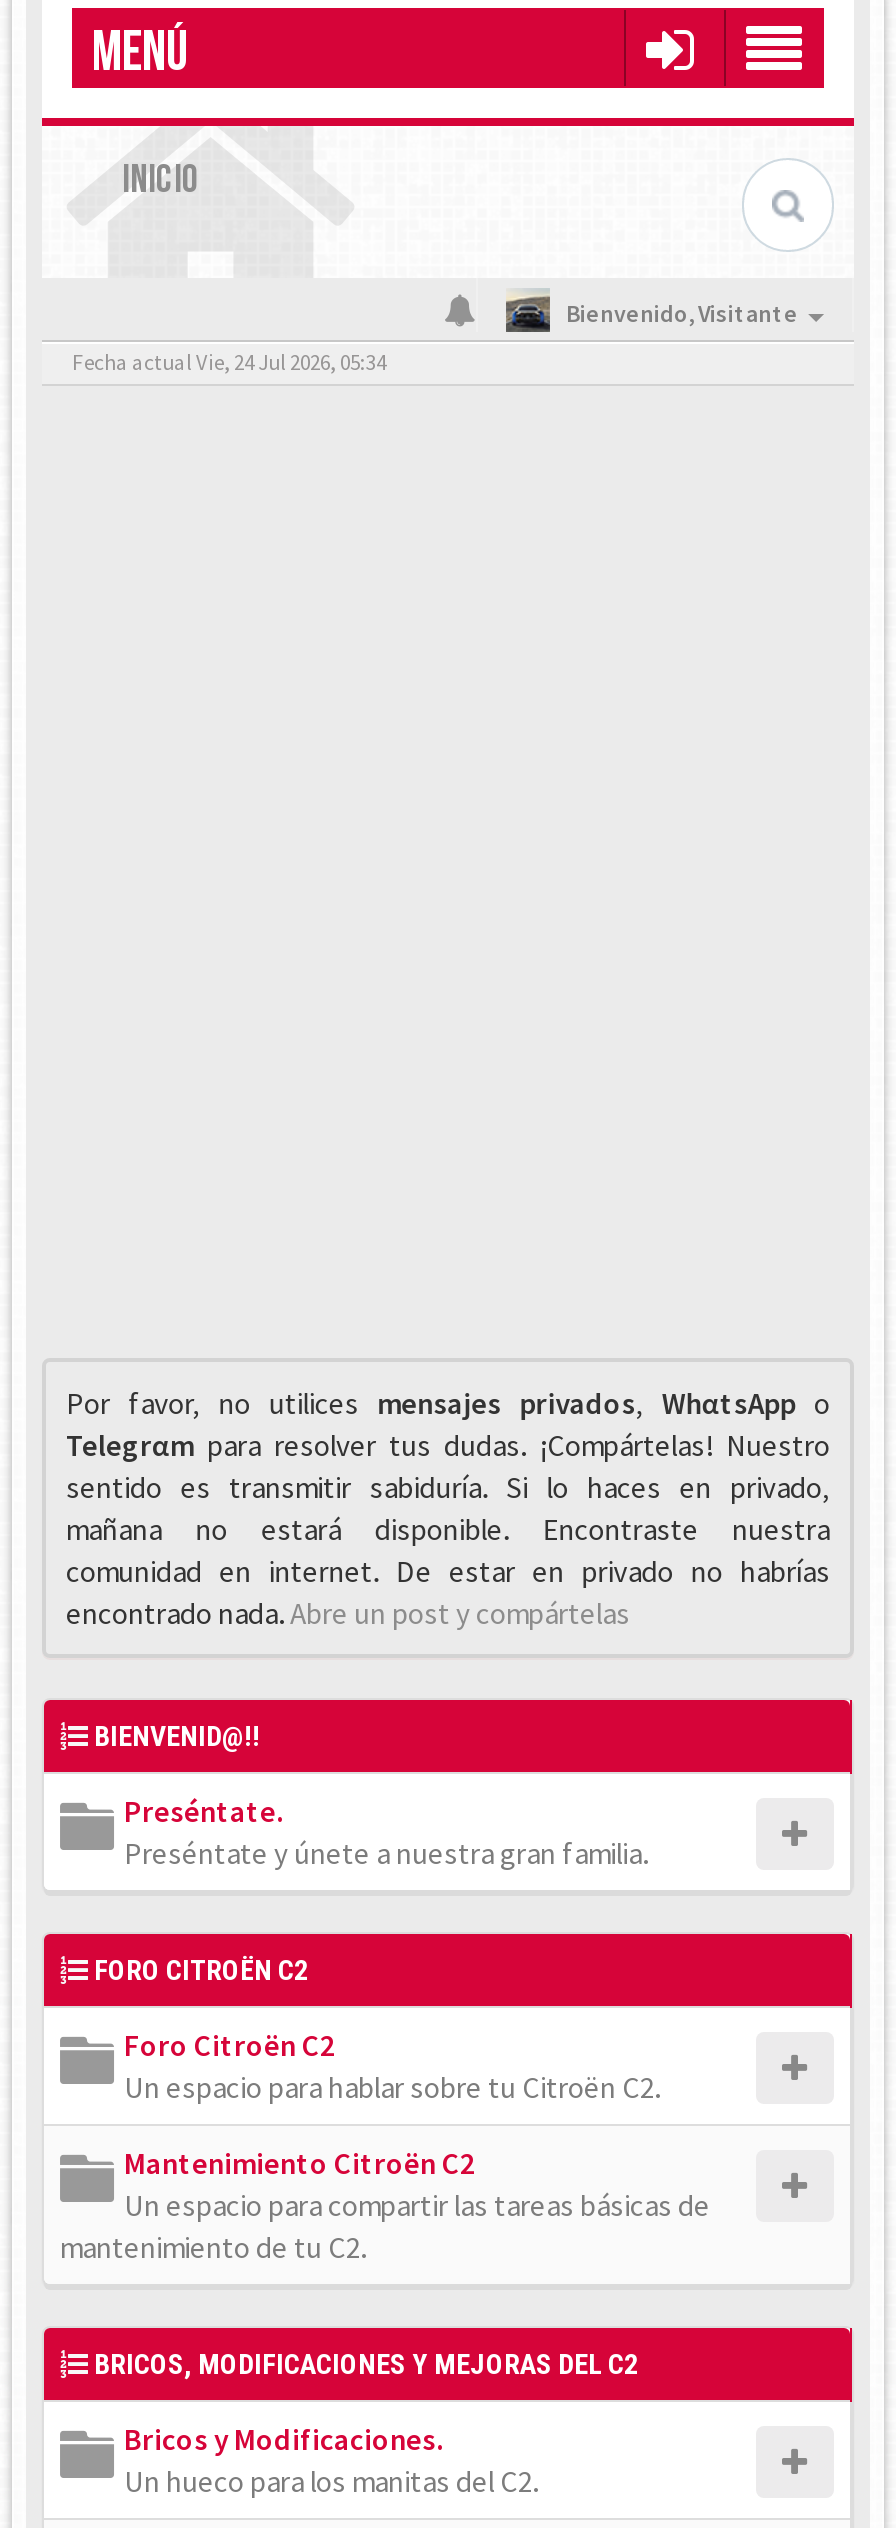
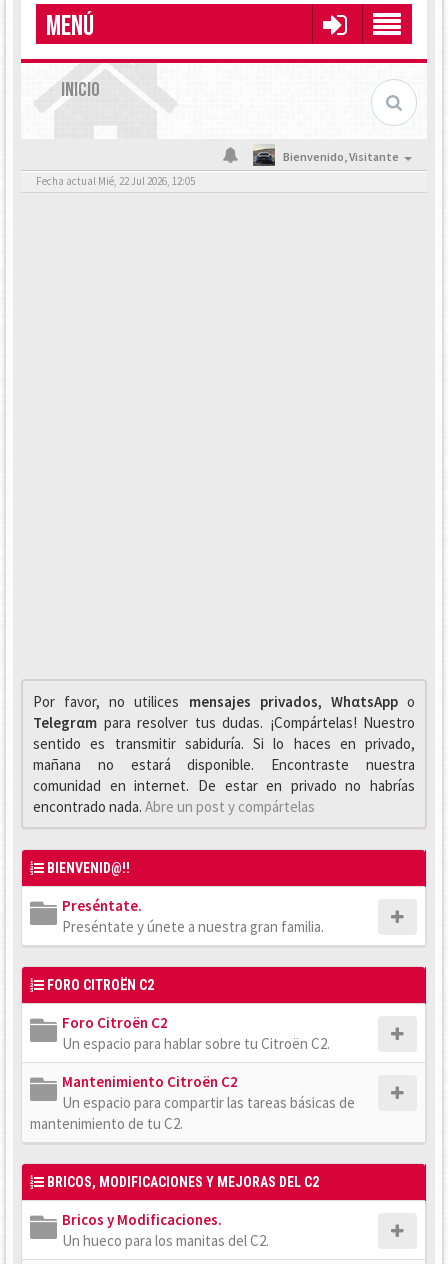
[72,348,386,376] Fecha actual Vie, 24 Jul 2026, 05:34 -> [36,174,195,188] Fecha actual Mié, 22 Jul 2026, 12:05

